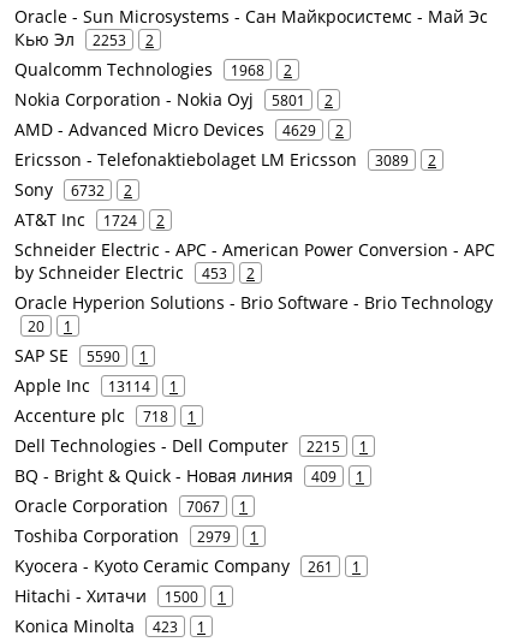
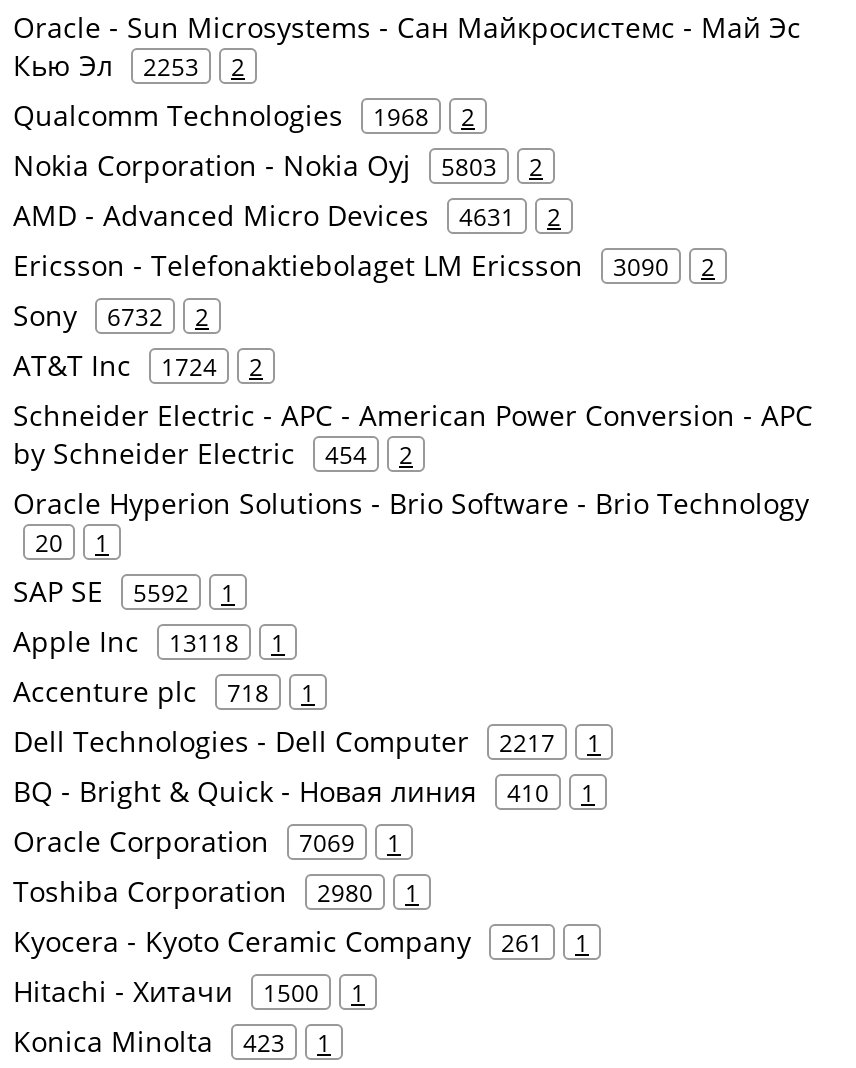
[14,88,333,111] Nokia Corporation - Nokia Oyj 5801 2 -> [13,146,543,184] Nokia Corporation - Nokia Oyj 5803 2
[14,118,344,141] AMD - Advanced Micro Devices 4629 2 -> [13,196,561,234] AMD - Advanced Micro Devices 4631 2
[14,148,436,171] Ericsson - Telefonaktiebolaget LM Ericsson 3089 2 -> [13,246,715,284] Ericsson - Telefonaktiebolaget LM Ericsson 3090 2
[14,261,255,284] by Schneider Electric 453 2 -> [13,434,413,472] by Schneider Electric 454 2
[14,344,148,367] SAP SE 5590 1 -> [13,572,235,610] SAP SE 5592 1
[14,374,178,397] Apple Inc 13114 1 -> [13,622,285,660] Apple Inc 13118 1
[14,434,368,457] Dell Technologies - Dell Computer 2215 1 -> [13,722,601,760] Dell Technologies - Dell Computer 2217 1
[311,466,337,486] 409 -> [507,776,549,808] 410
[14,494,248,517] Oracle Corporation 7067 1 -> [13,822,401,860] Oracle Corporation 7069 1
[14,524,258,547] Toshiba Corporation 2979 1 -> [13,872,419,910] Toshiba Corporation 2980 1

